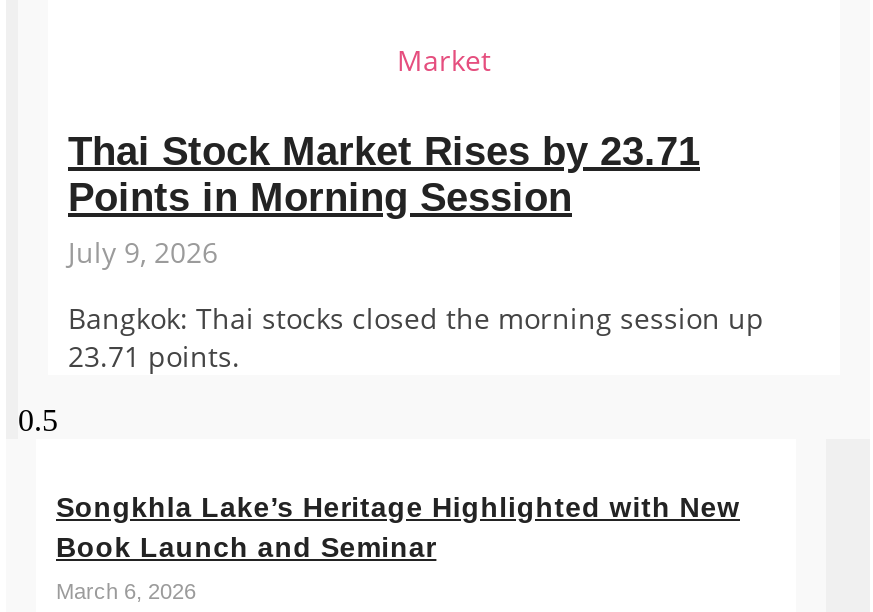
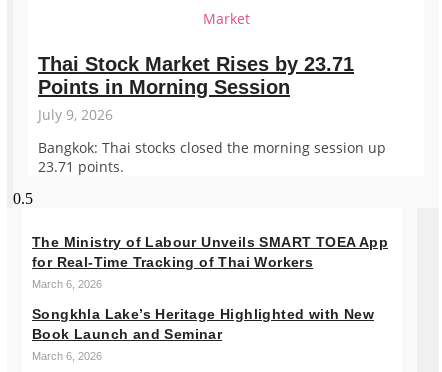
none -> [32,234,388,290] The Ministry of Labour Unveils SMART TOEA App | for Real-Time Tracking of Thai Workers | March 6, 2026

